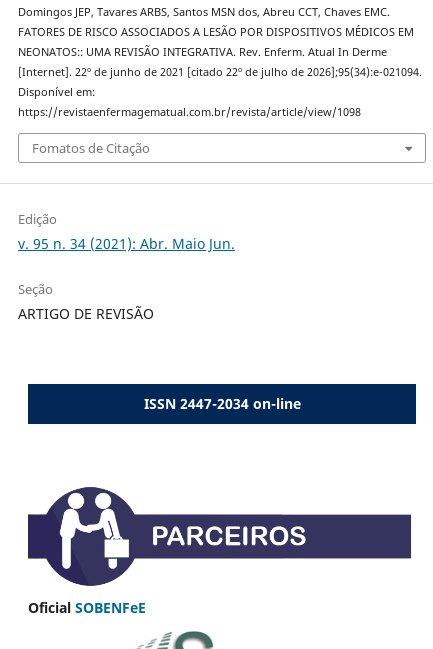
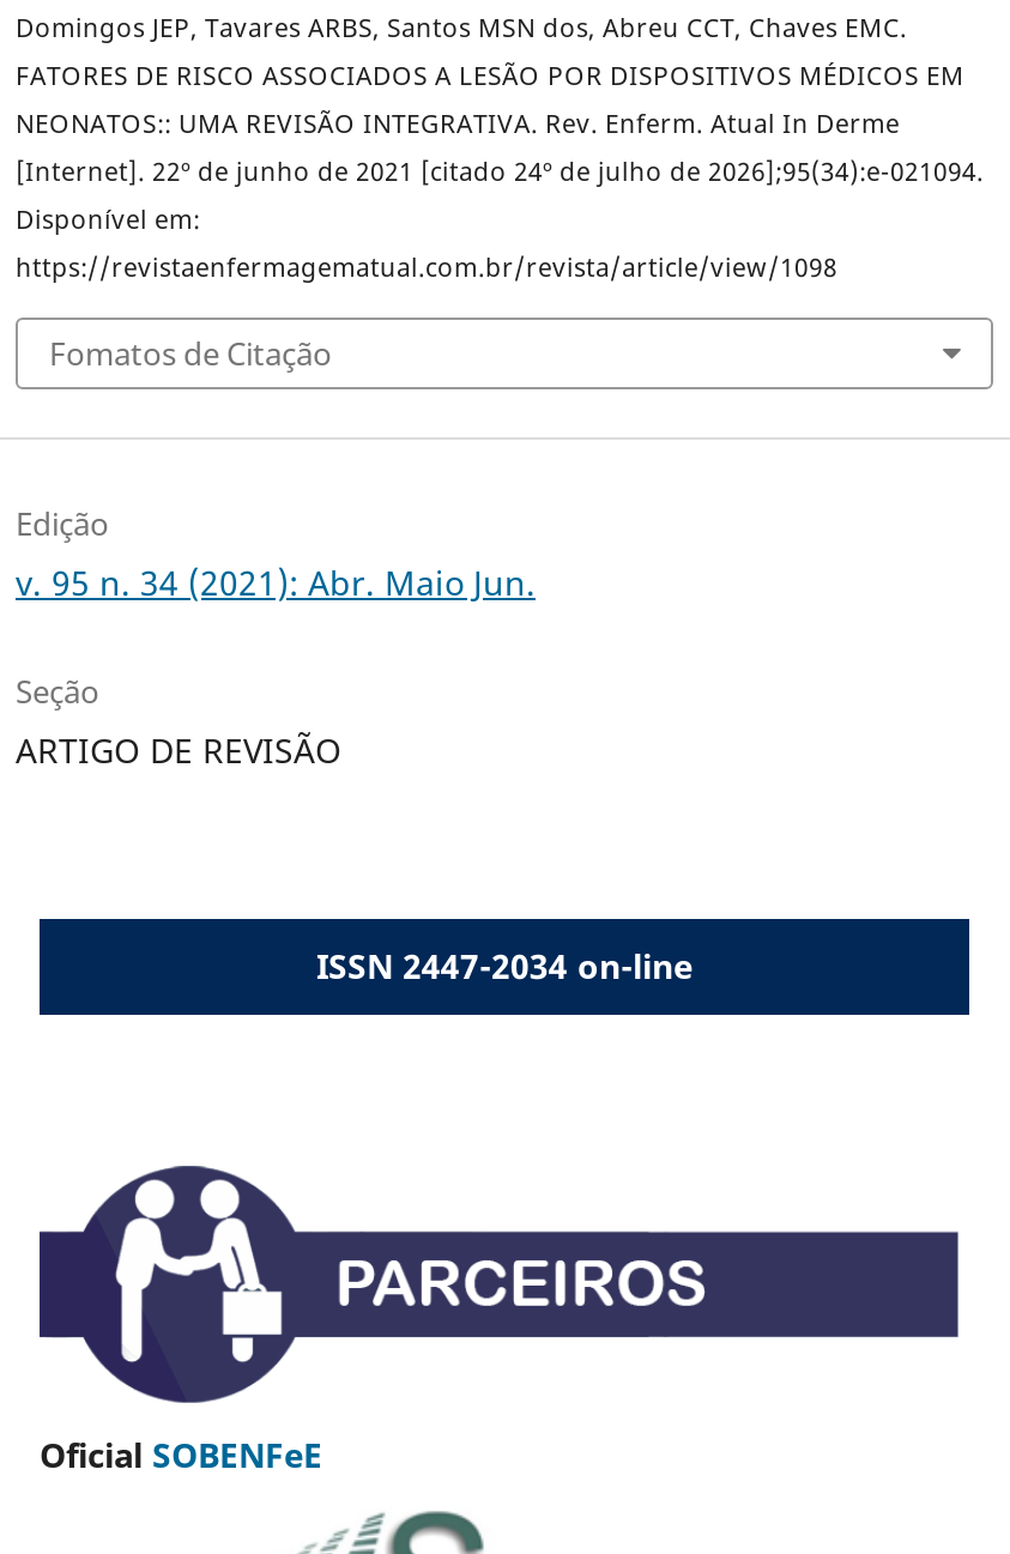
[18,65,422,79] [Internet]. 22º de junho de 2021 [citado 22º de julho de 2026];95(34):e-021094. -> [16,155,984,188] [Internet]. 22º de junho de 2021 [citado 24º de julho de 2026];95(34):e-021094.

